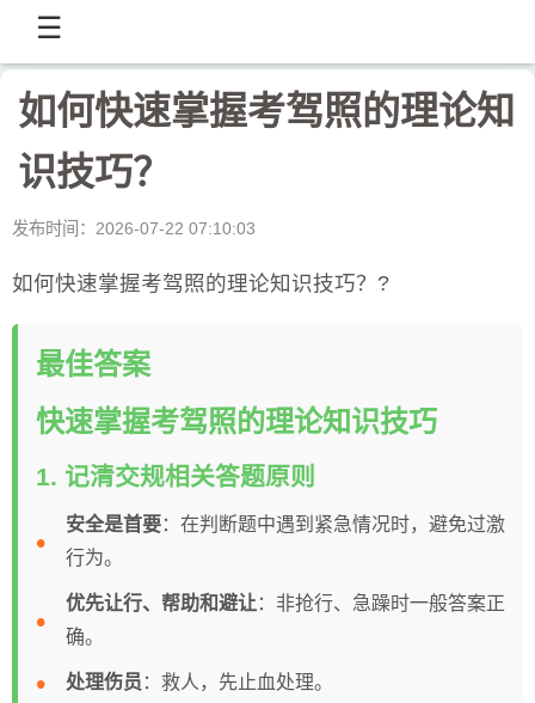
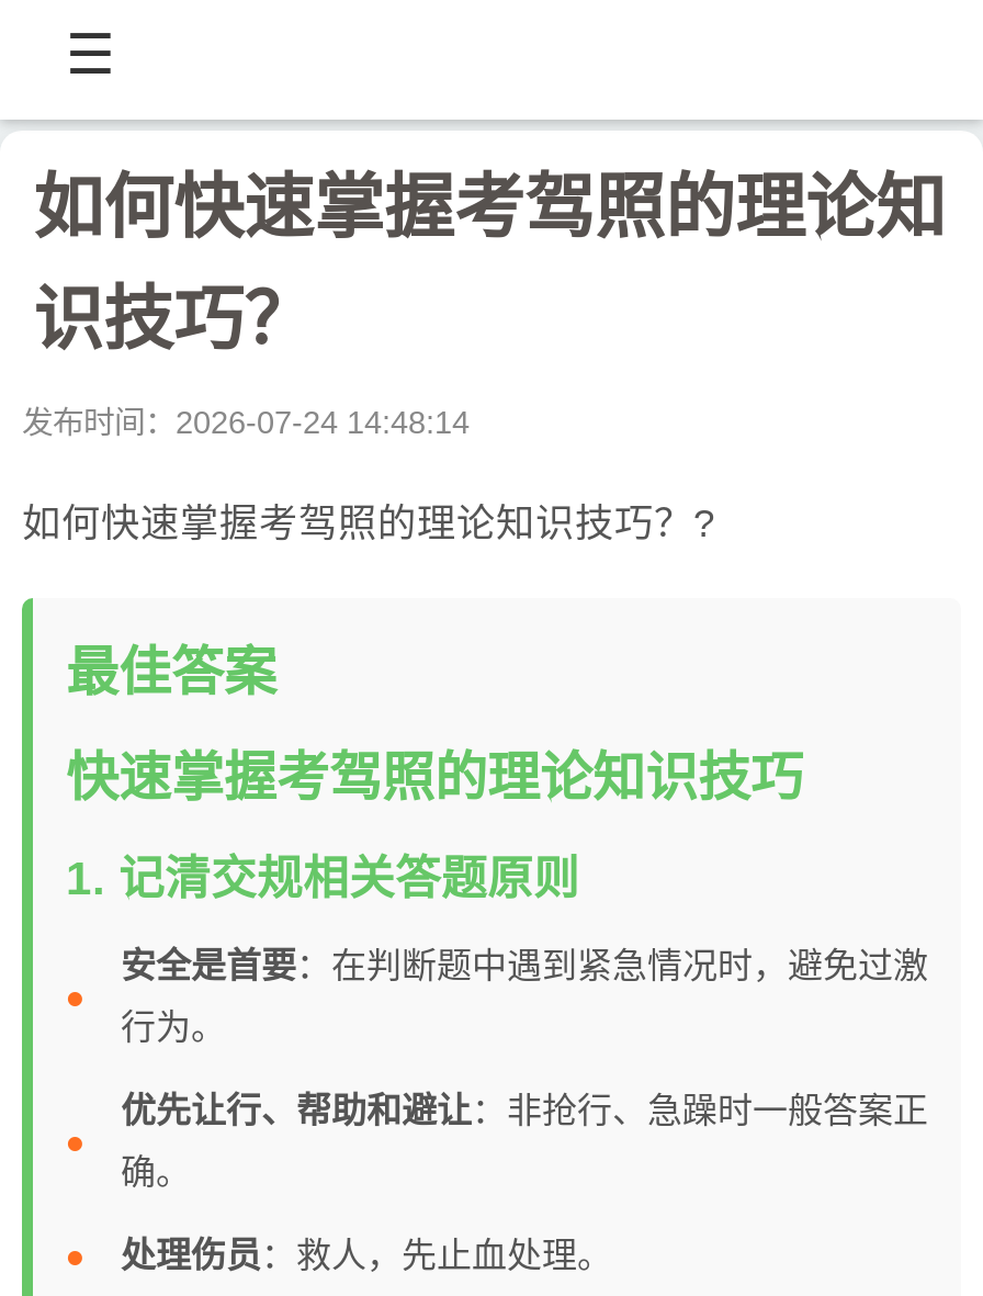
[12,219,256,238] 发布时间：2026-07-22 07:10:03 -> [22,405,470,440] 发布时间：2026-07-24 14:48:14

